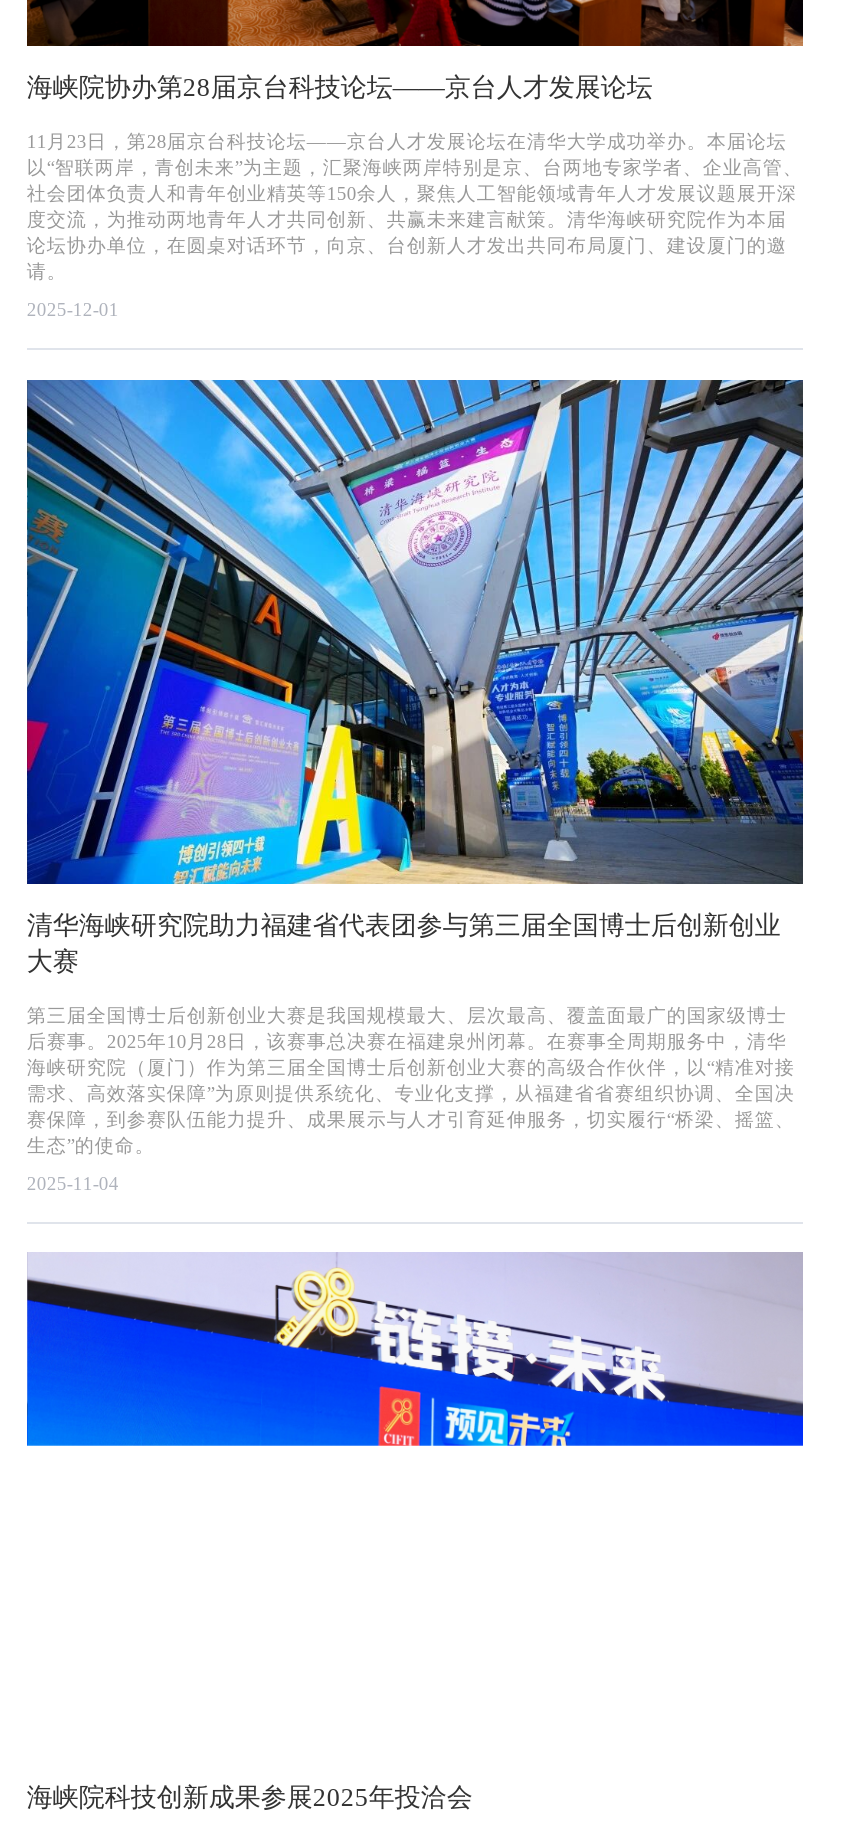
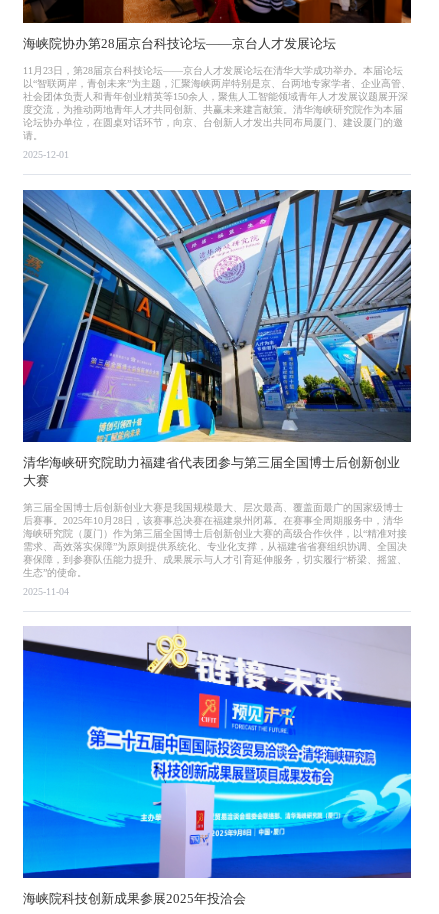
none -> [22,722,412,879] [image]

